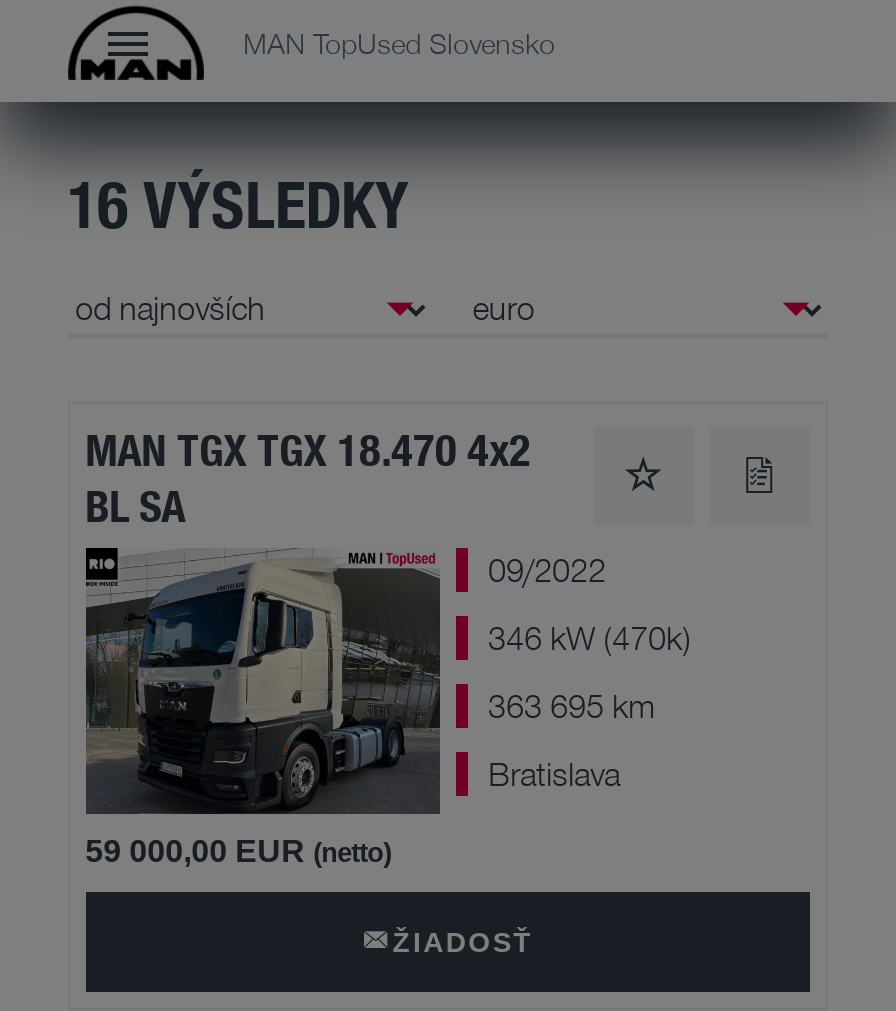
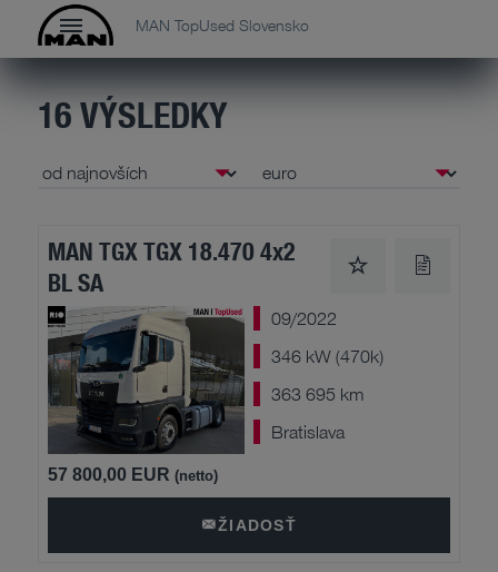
[85,834,391,868] 59 000,00 EUR (netto) -> [47,465,217,484] 57 800,00 EUR (netto)

